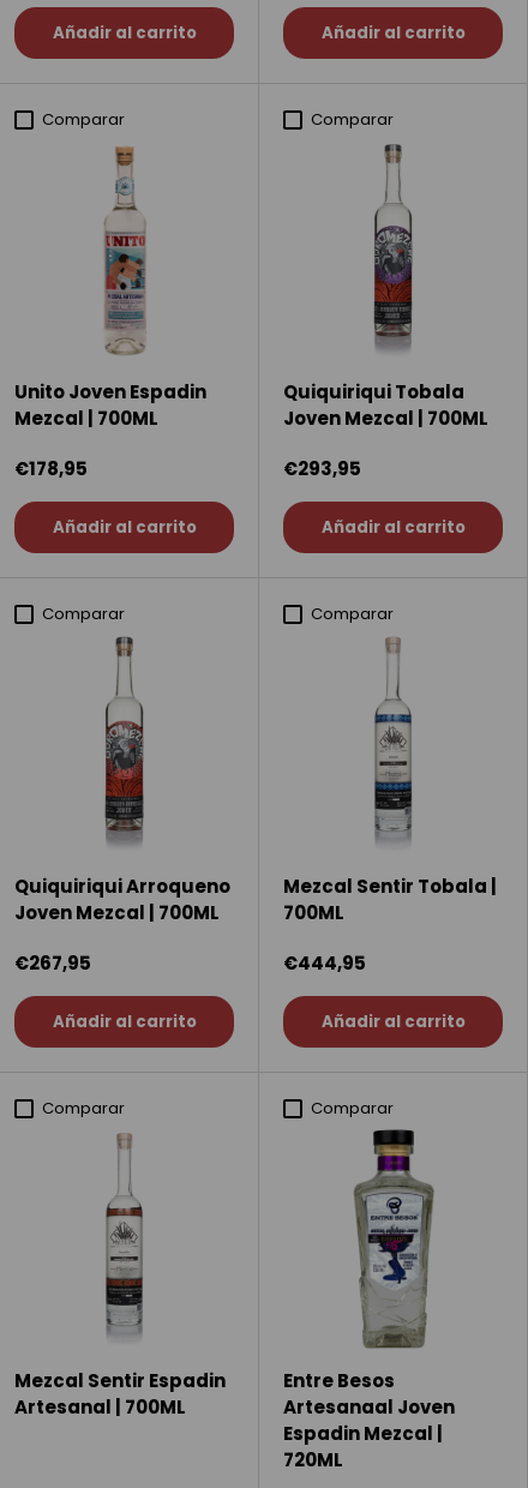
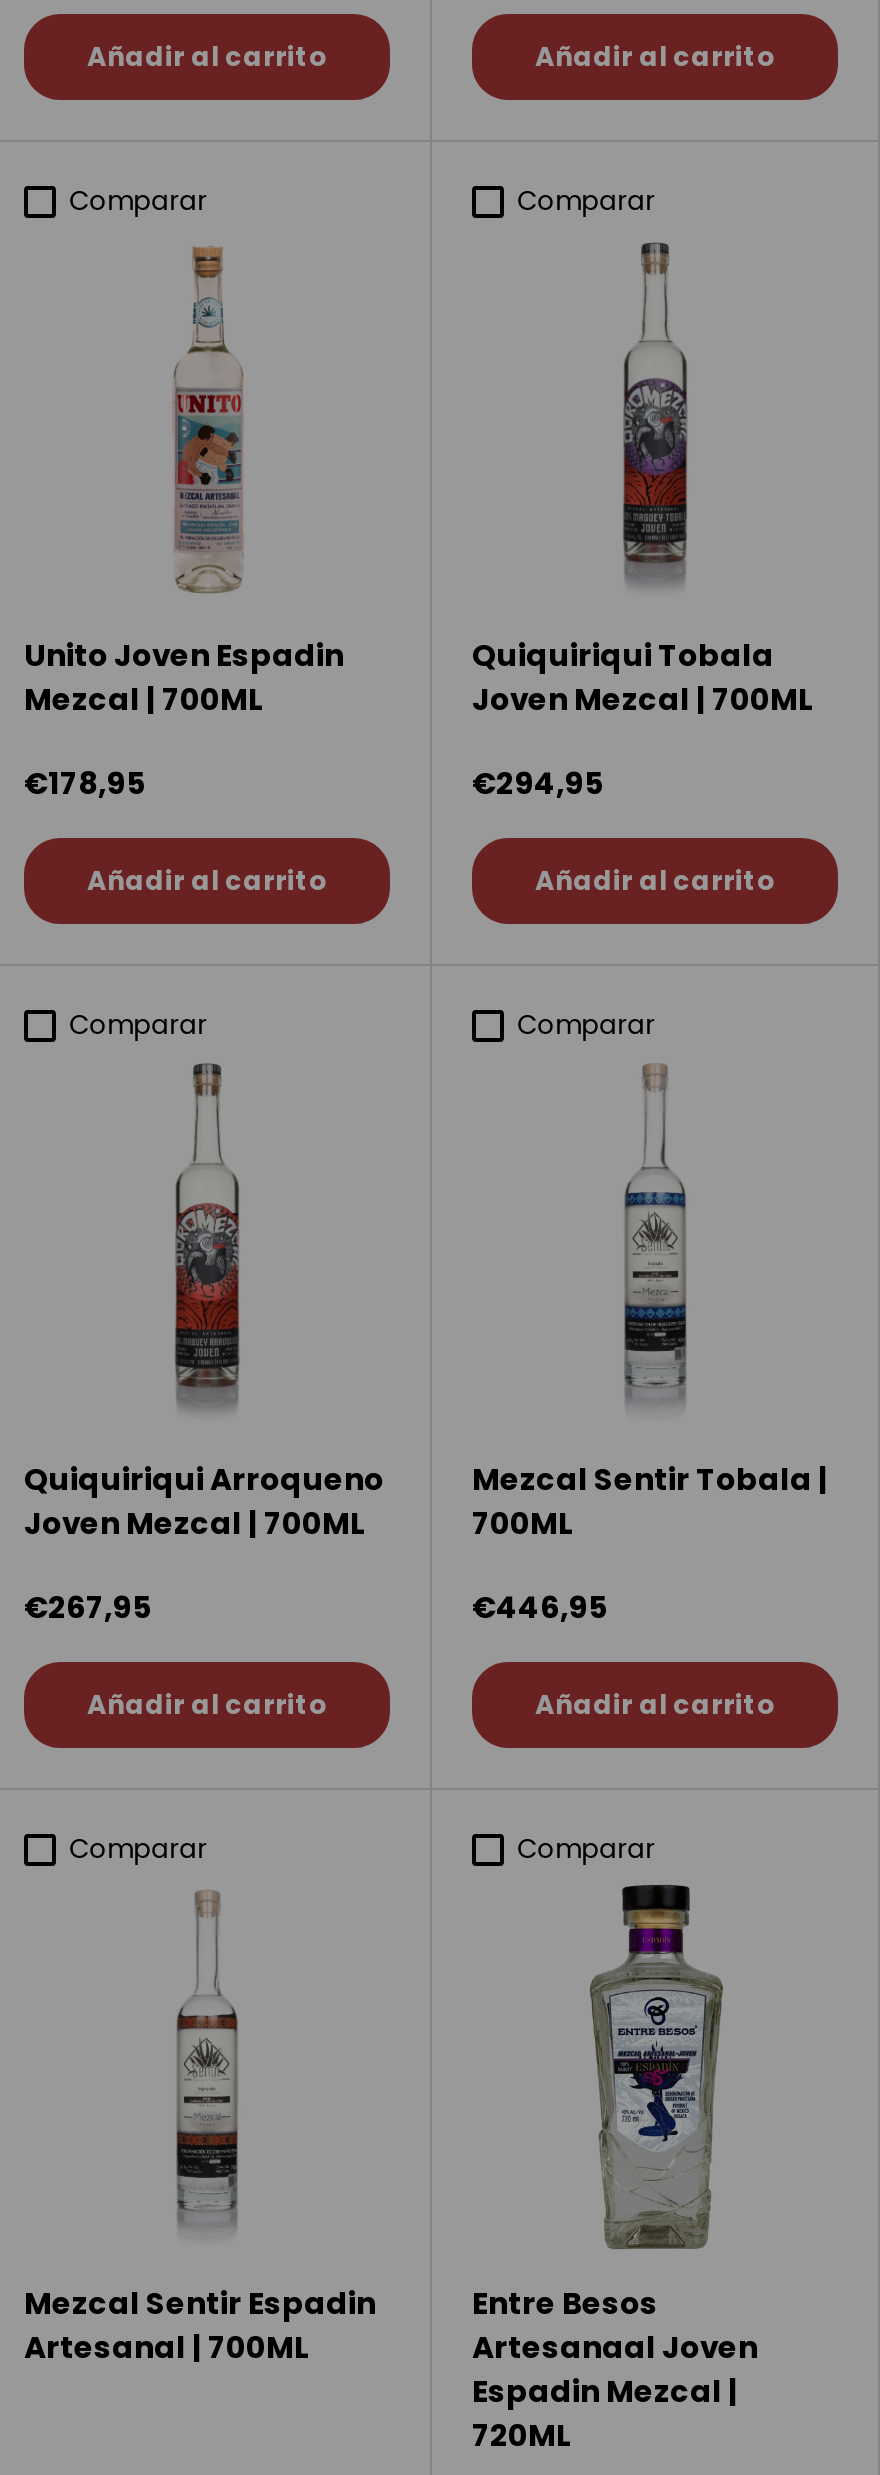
[283,456,361,481] €293,95 -> [472,762,604,804] €294,95
[283,950,366,975] €444,95 -> [472,1586,608,1628] €446,95

